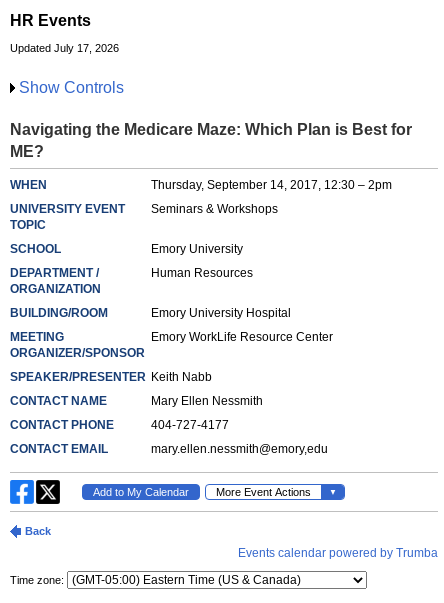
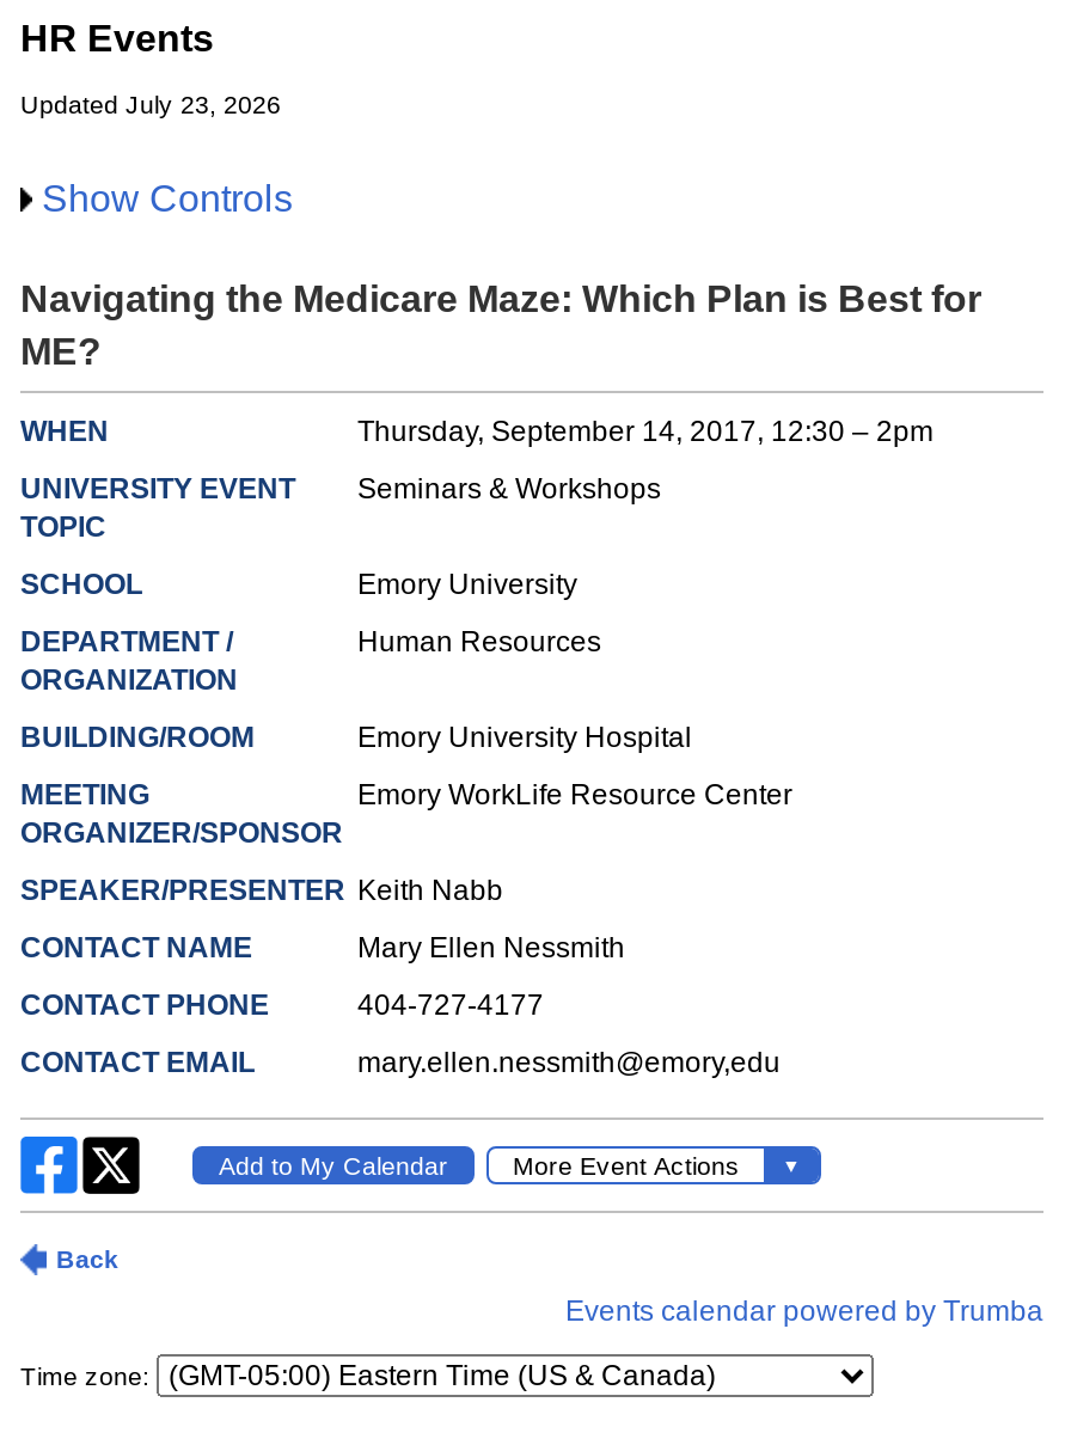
[10,42,119,54] Updated July 17, 2026 -> [20,91,281,119] Updated July 23, 2026

